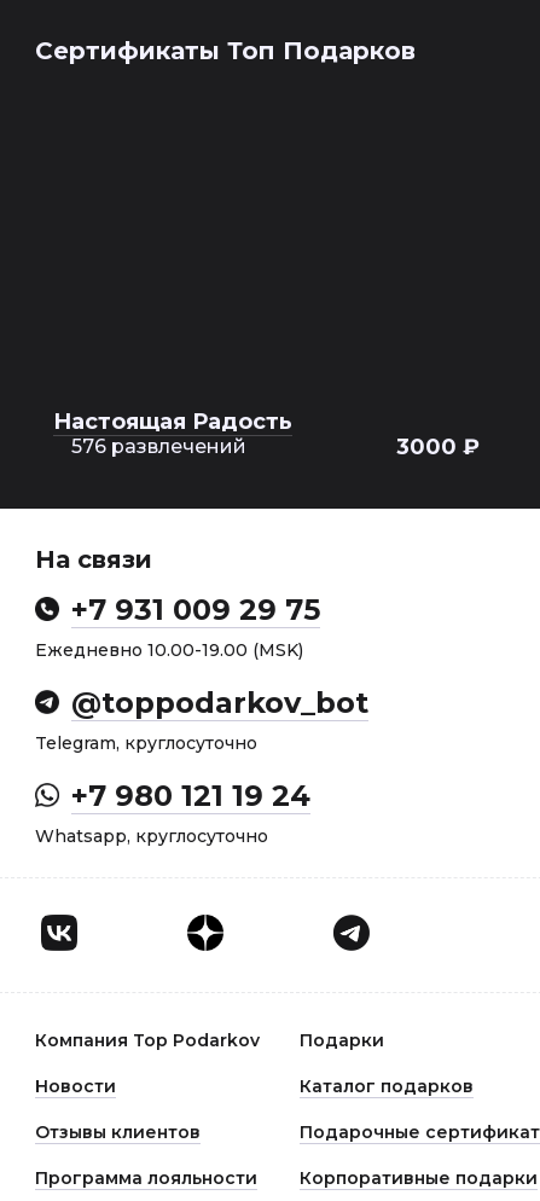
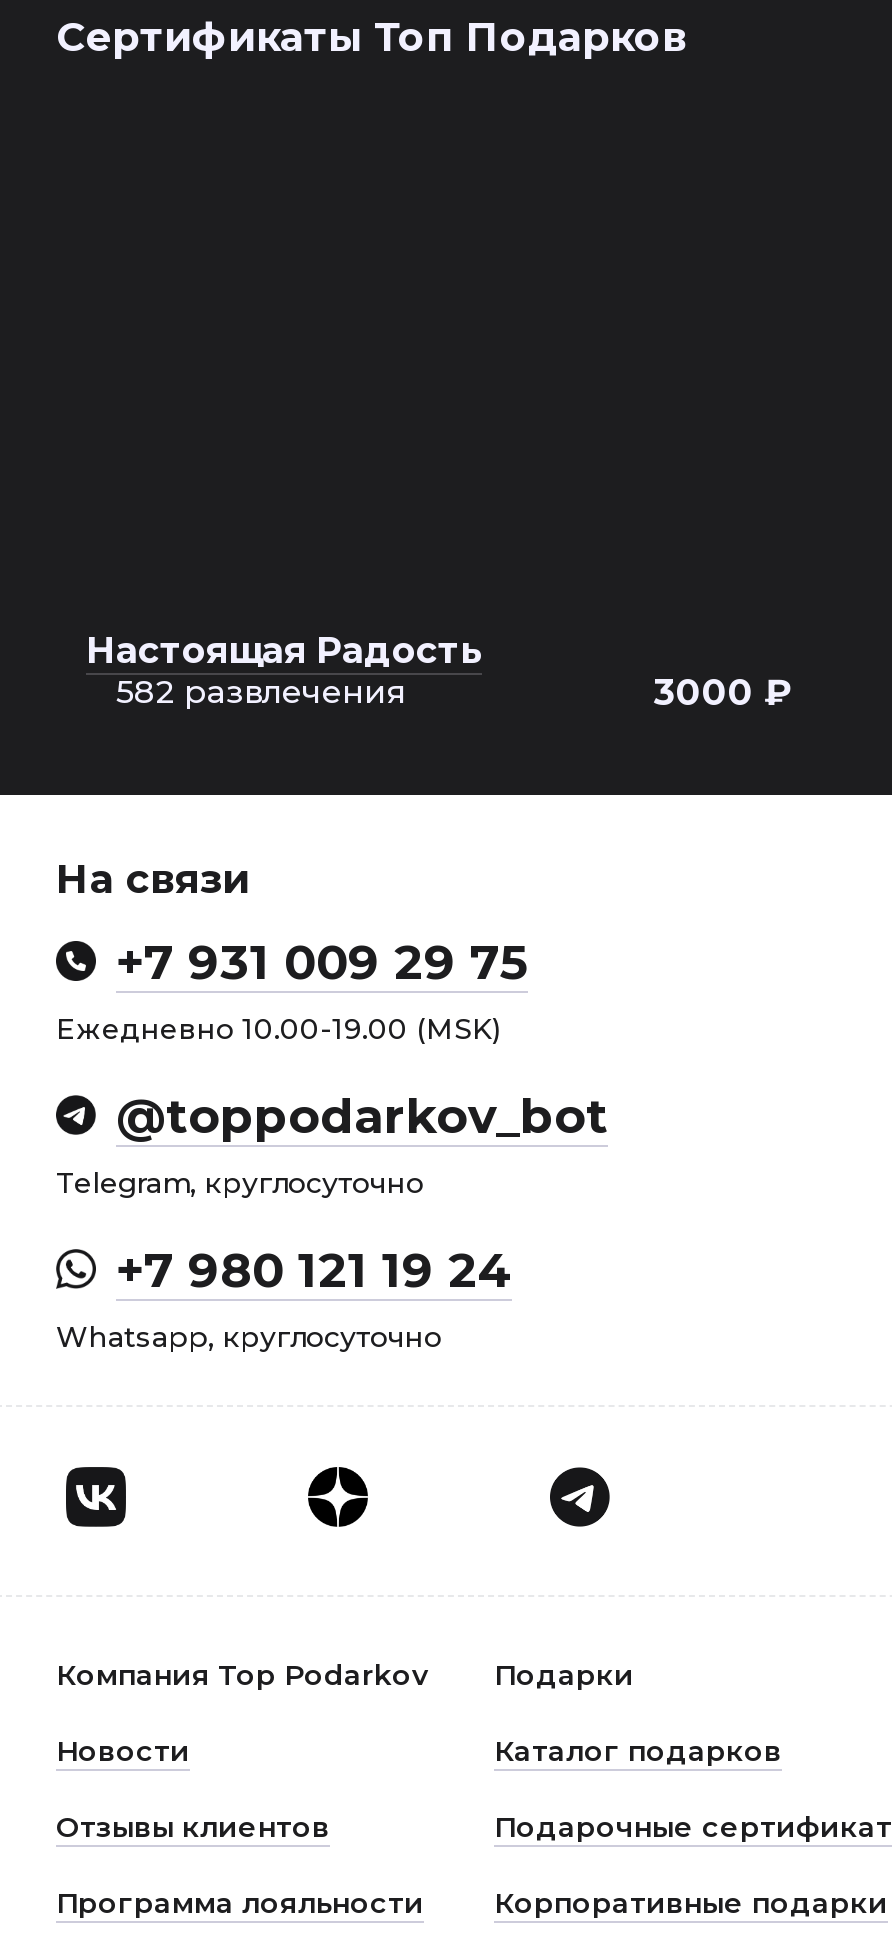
[71,435,246,458] 576 развлечений -> [116,673,406,711] 582 развлечения

